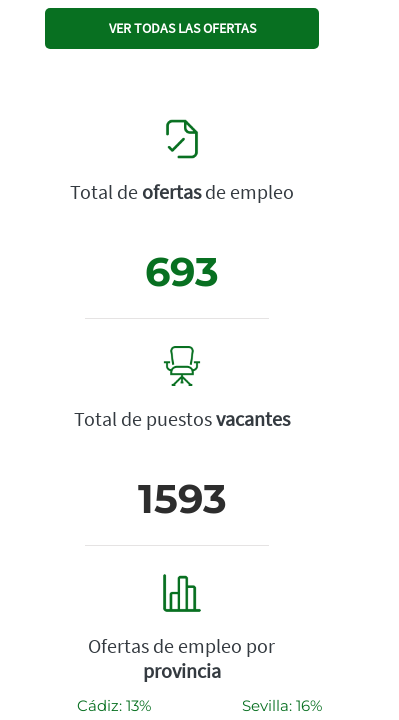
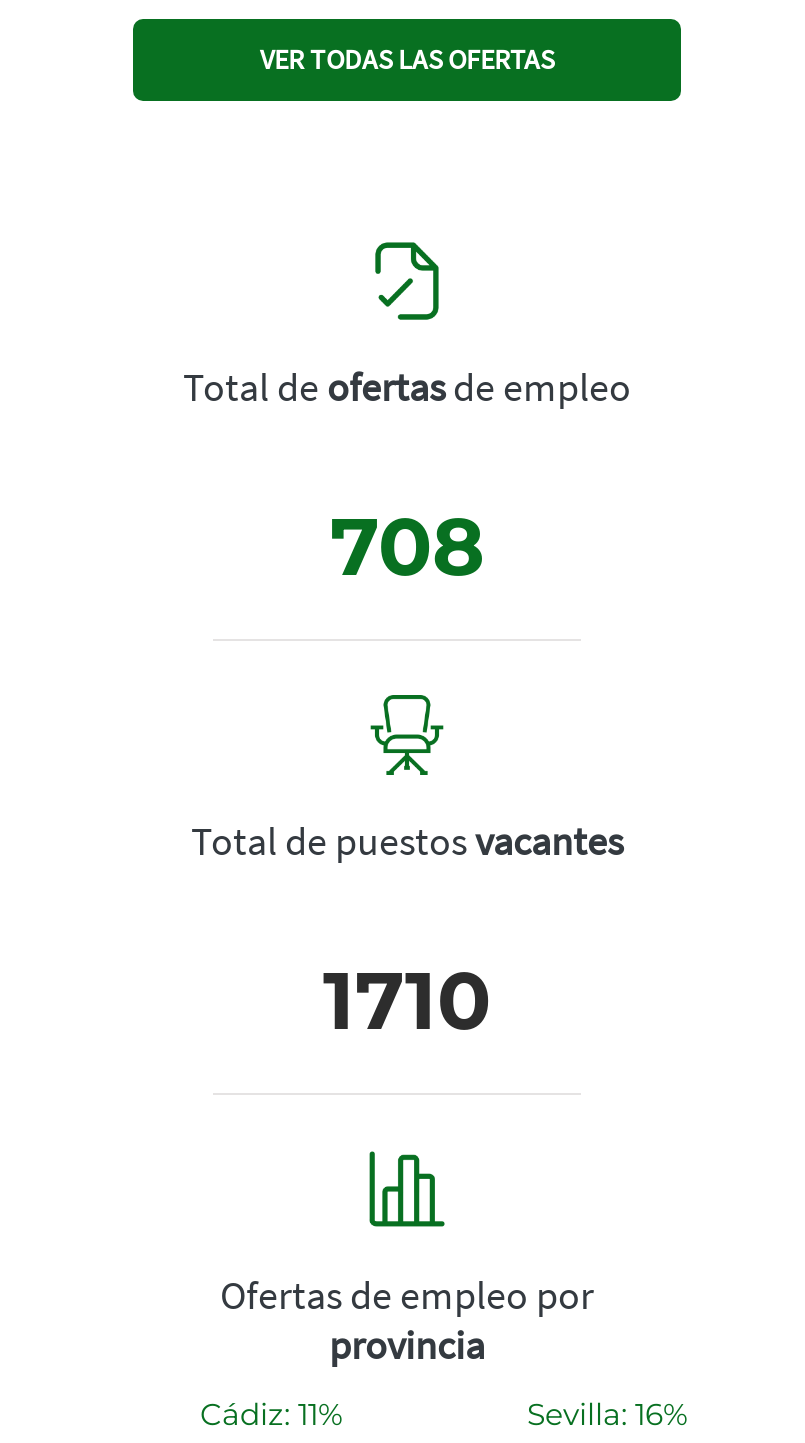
[145,247,219,296] 693 -> [330,497,484,595] 708
[137,474,226,523] 1593 -> [323,951,491,1049] 1710
[77,696,151,715] Cádiz: 13% -> [200,1395,342,1433] Cádiz: 11%

